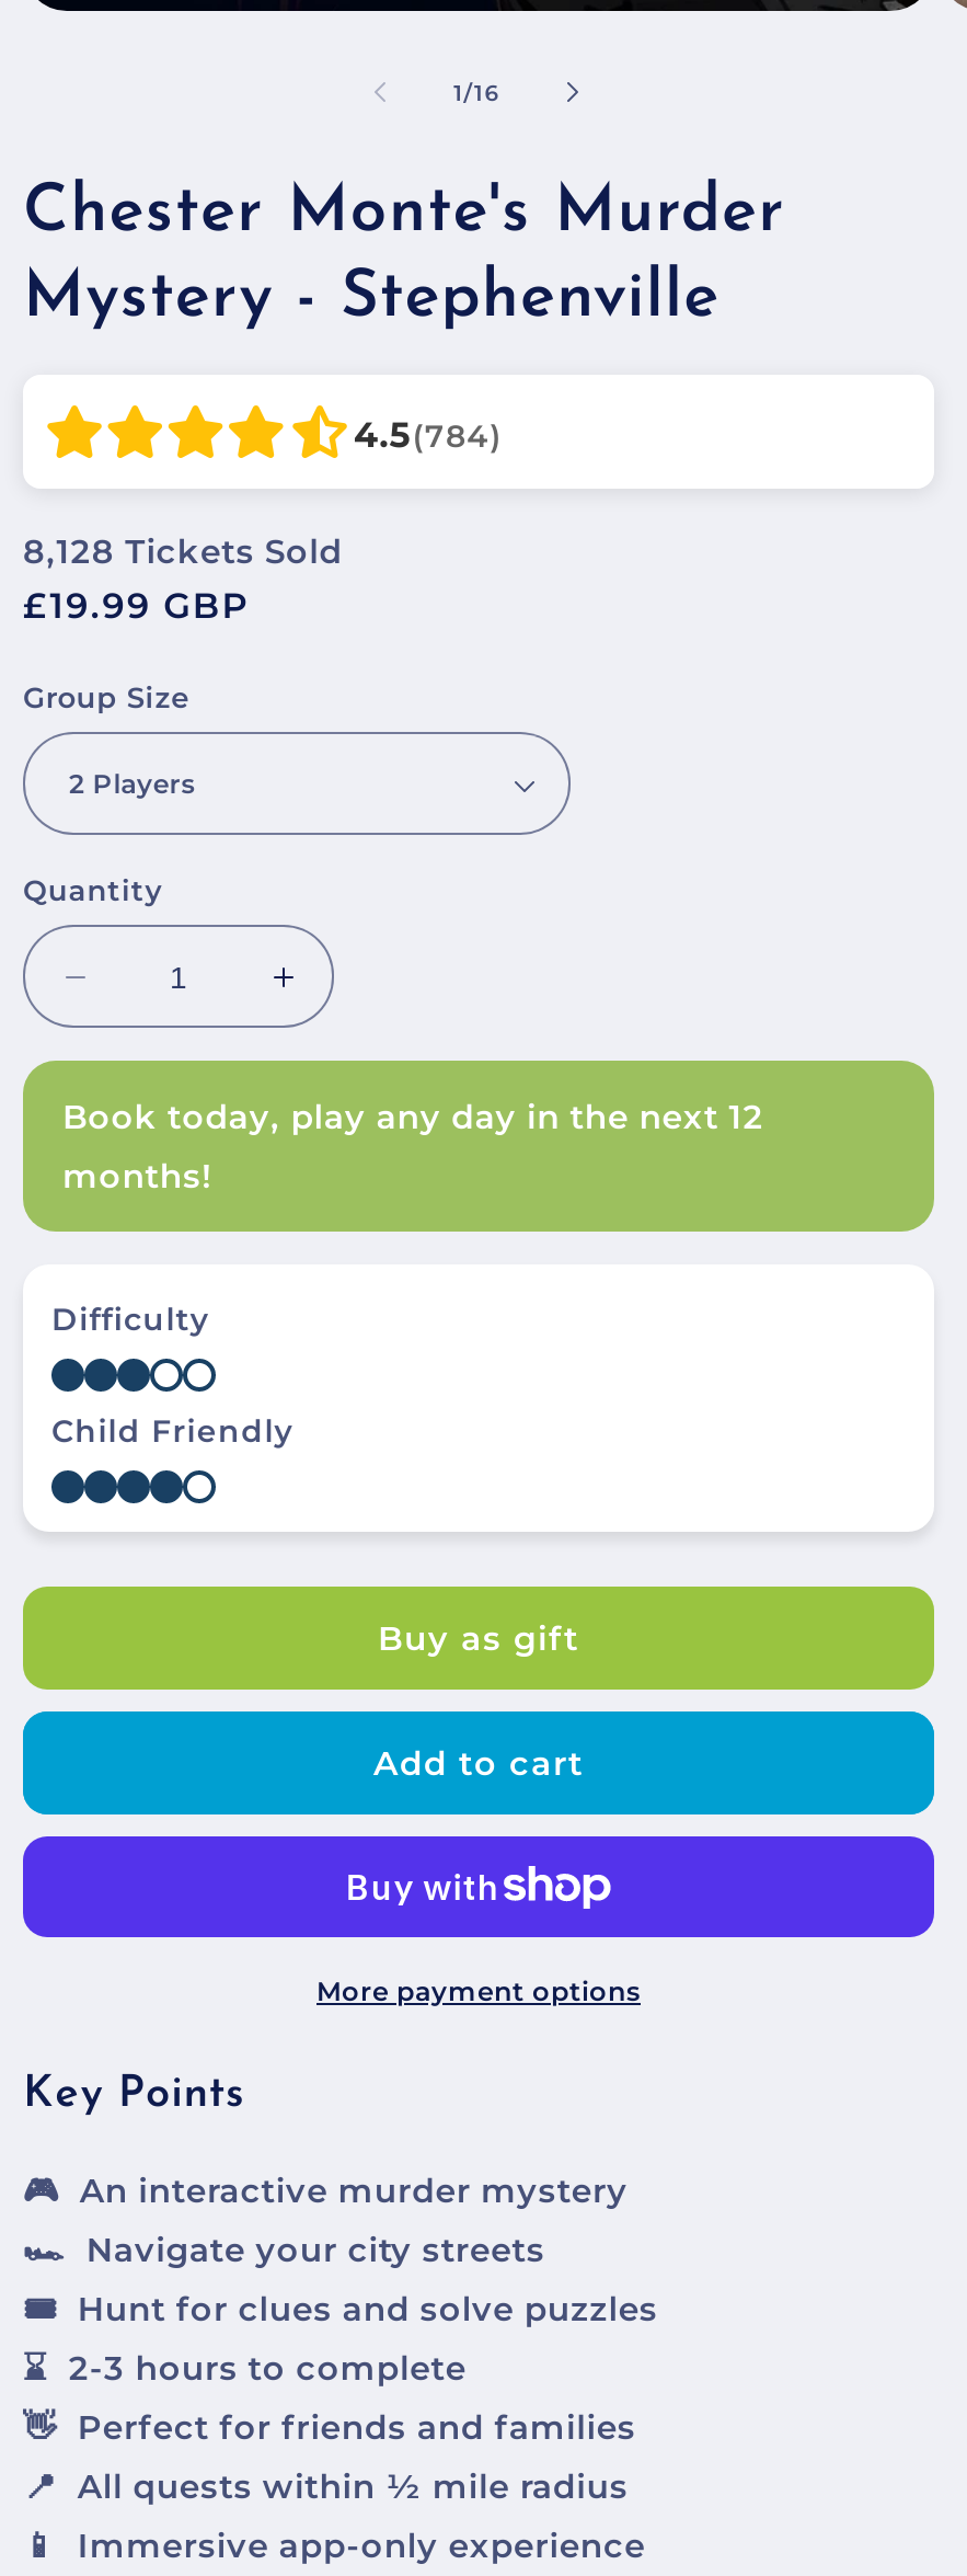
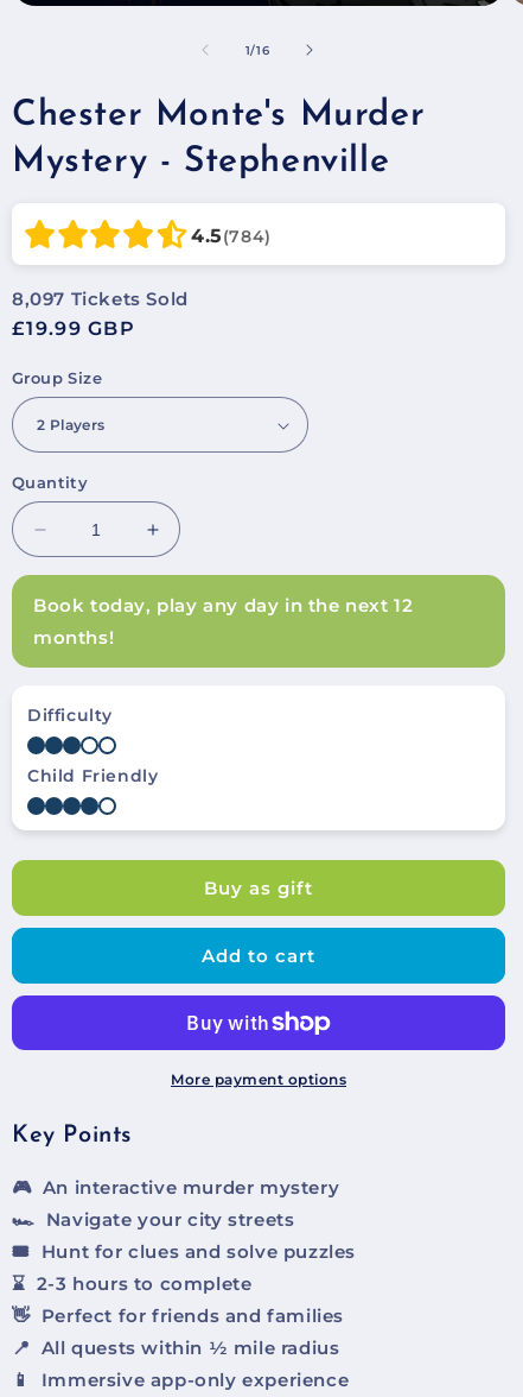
[23,530,342,572] 8,128 Tickets Sold -> [12,287,188,310] 8,097 Tickets Sold

